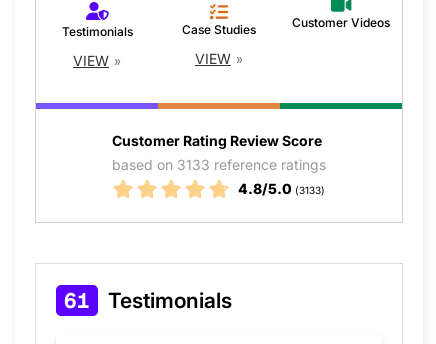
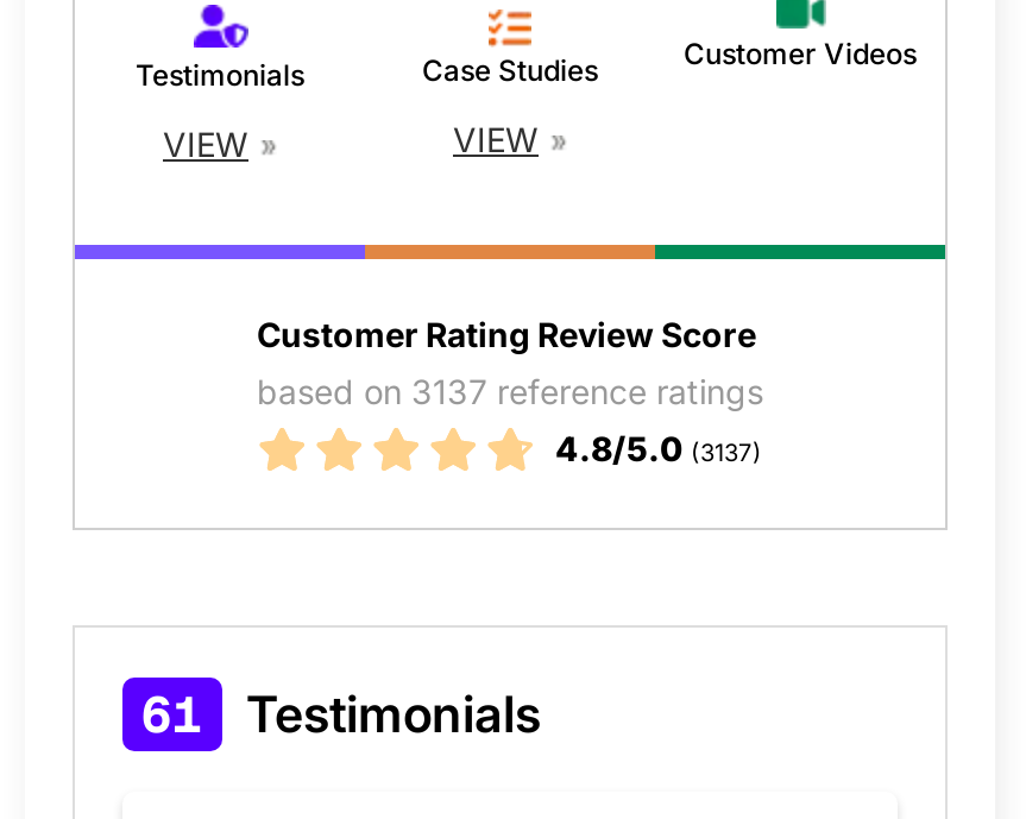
[112,156,326,173] based on 3133 reference ratings -> [257,371,763,412] based on 3137 reference ratings
[238,180,325,197] 4.8/5.0 (3133) -> [555,428,762,469] 4.8/5.0 (3137)

